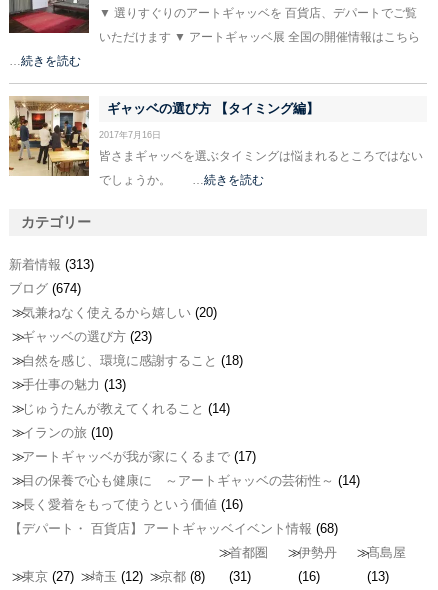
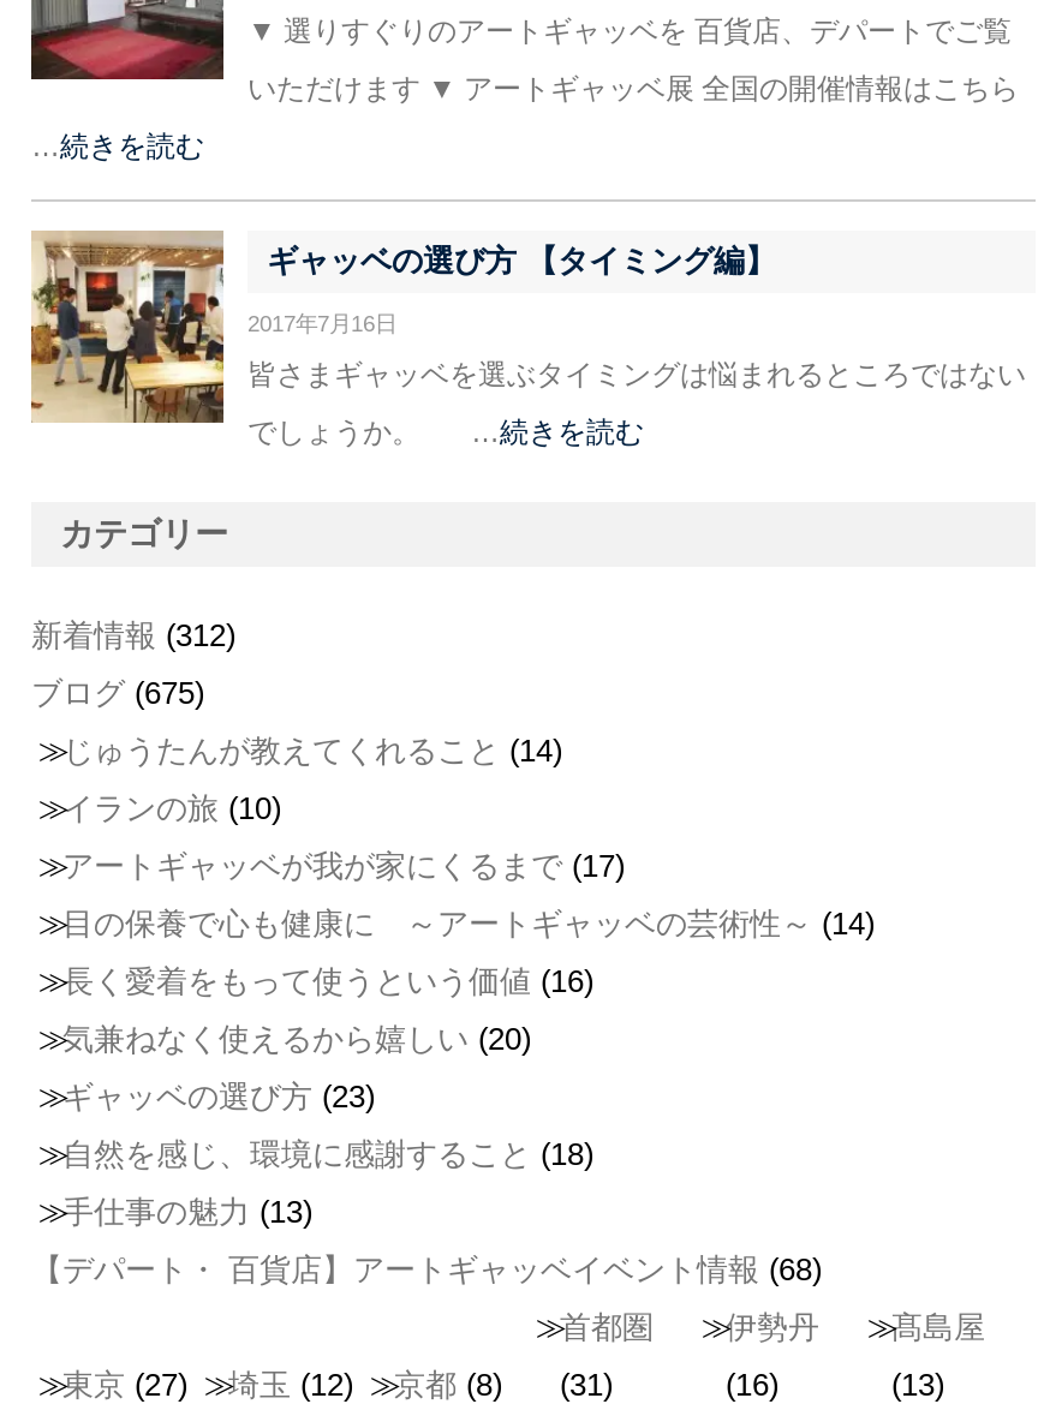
[9,257,94,296] 新着情報(313) | ブログ(674) -> [31,618,235,712] 新着情報(312) | ブログ(675)
moved [22,305,243,392] -> [62,1022,593,1231]: 気兼ねなく使えるから嬉しい(20) | ギャッベの選び方(23) | 自然を感じ、環境に感謝すること(18) | 手仕事の魅力(13)
moved [22,401,360,512] -> [62,734,875,1000]: じゅうたんが教えてくれること(14) | イランの旅(10) | アートギャッベが我が家にくるまで(17) | 目の保養で心も健康に ～アートギャッベの芸術性～(14) | 長く愛着をもって使うという価値(16)

